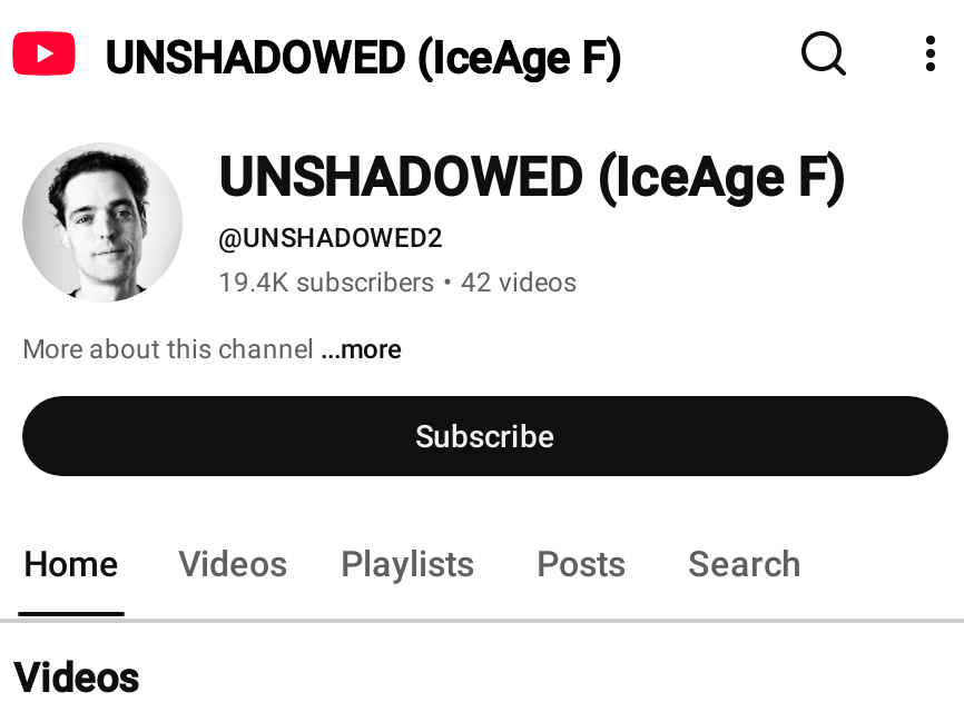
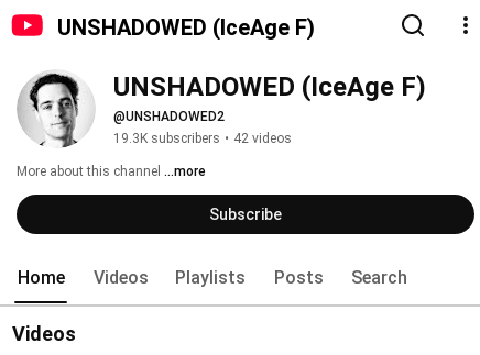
[218,267,577,298] 19.4K subscribers • 42 videos -> [113,131,292,146] 19.3K subscribers • 42 videos

